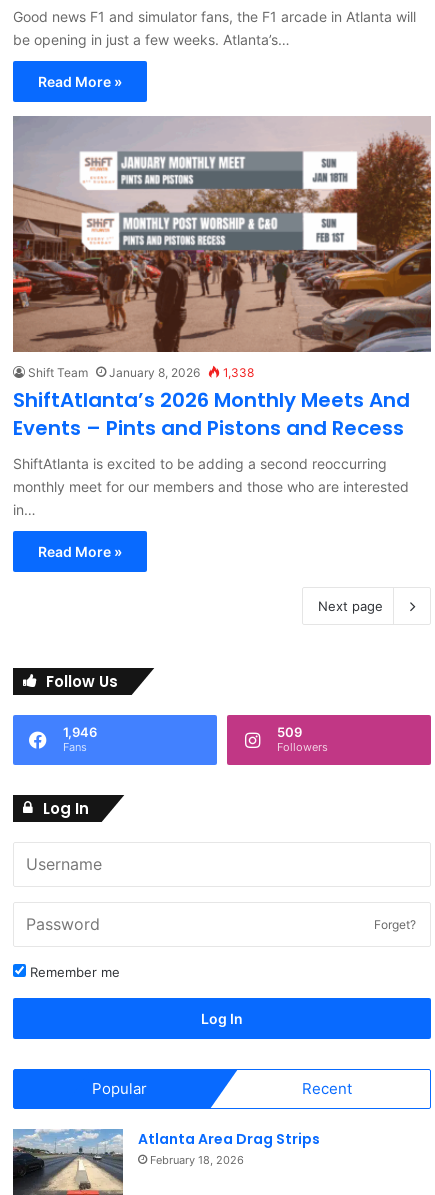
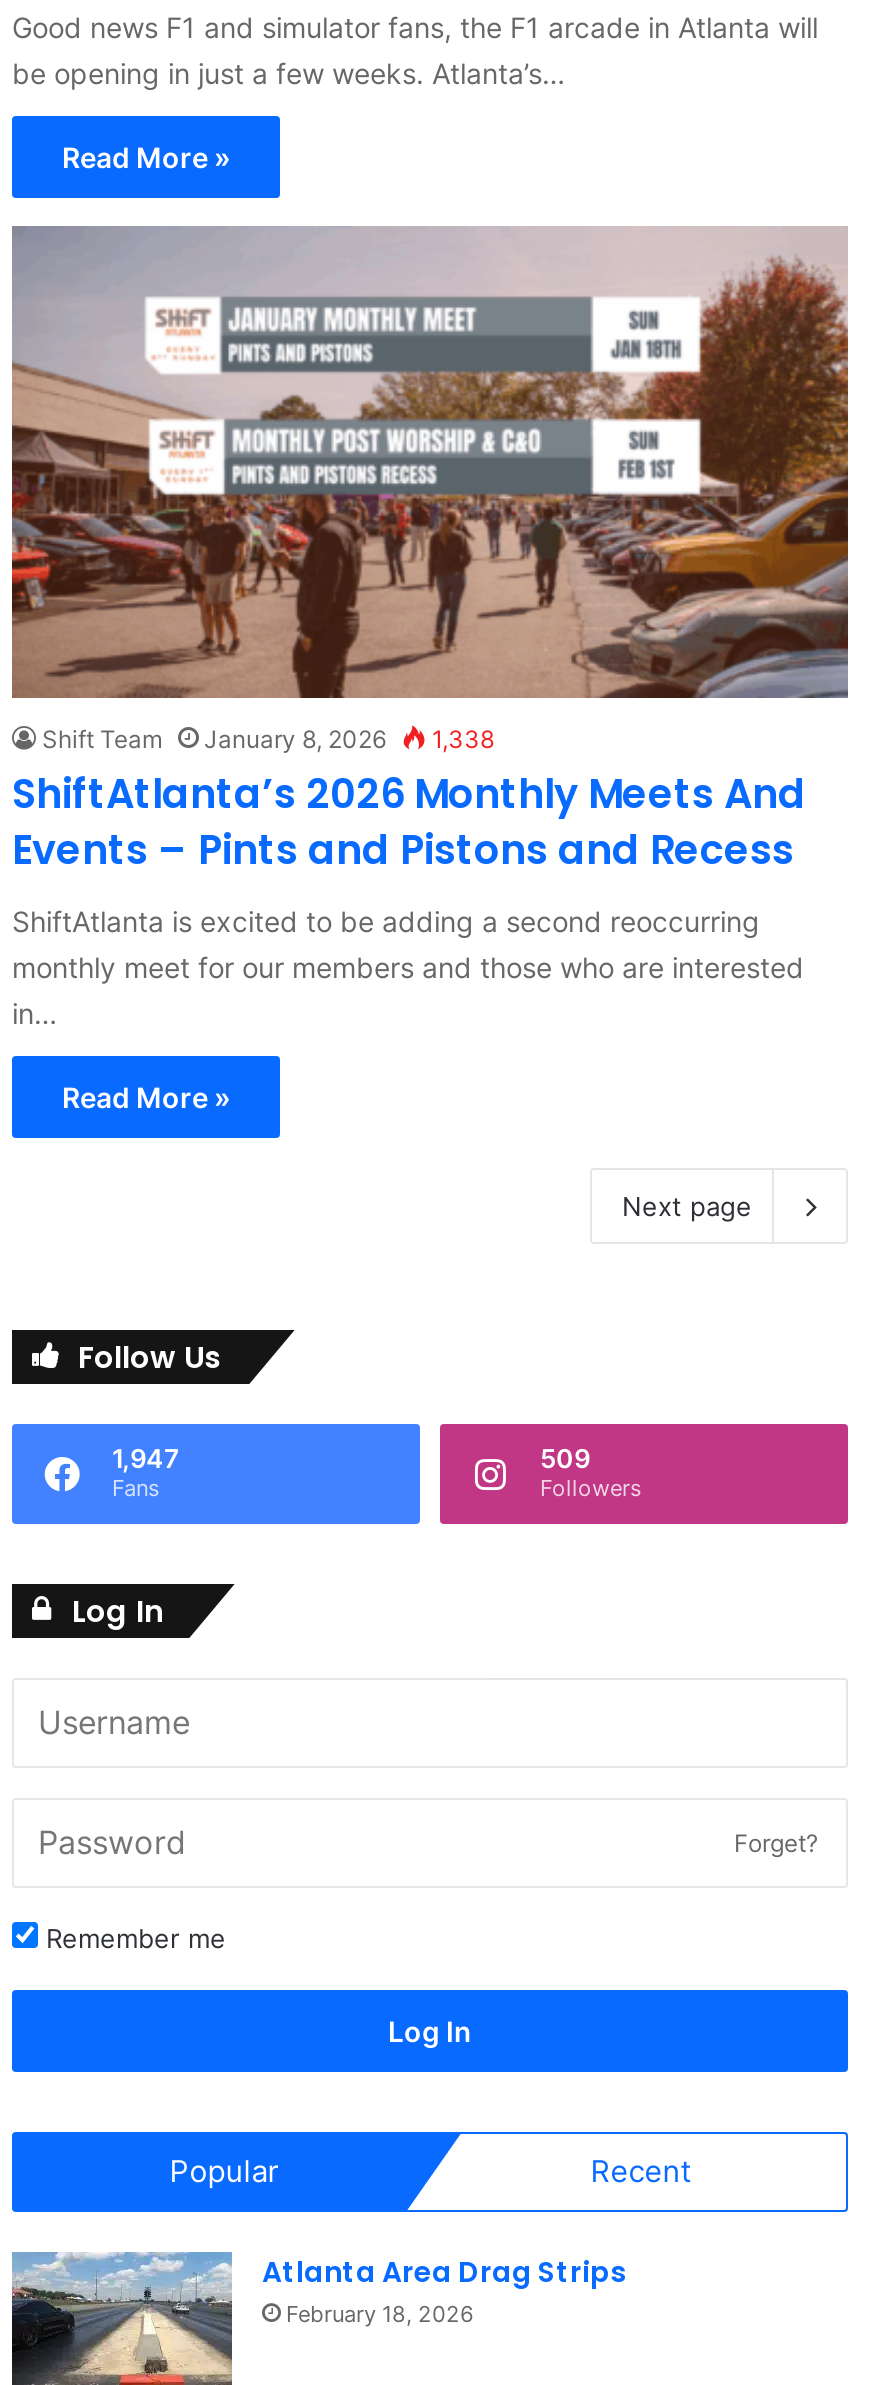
[63,724,97,740] 1,946 -> [112,1443,180,1475] 1,947

